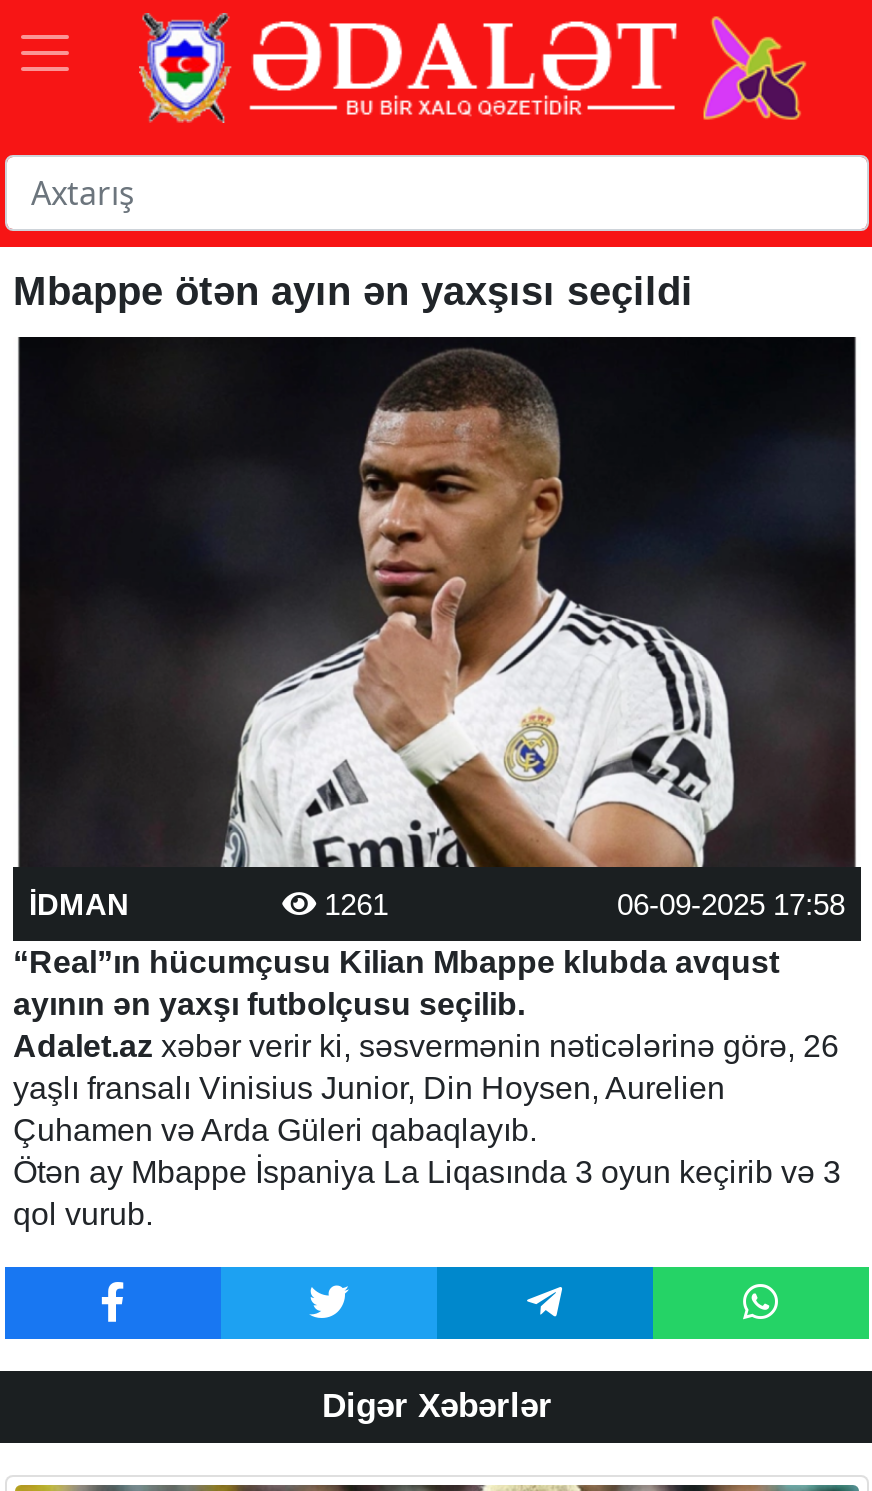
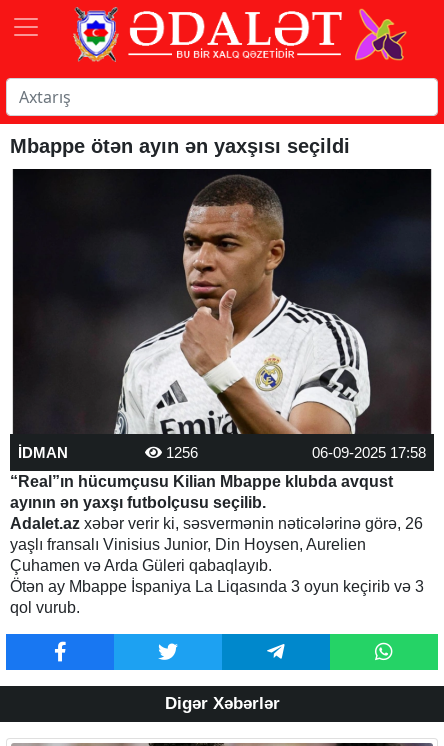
[316,886,388,920] 1261 -> [162,444,198,461] 1256

